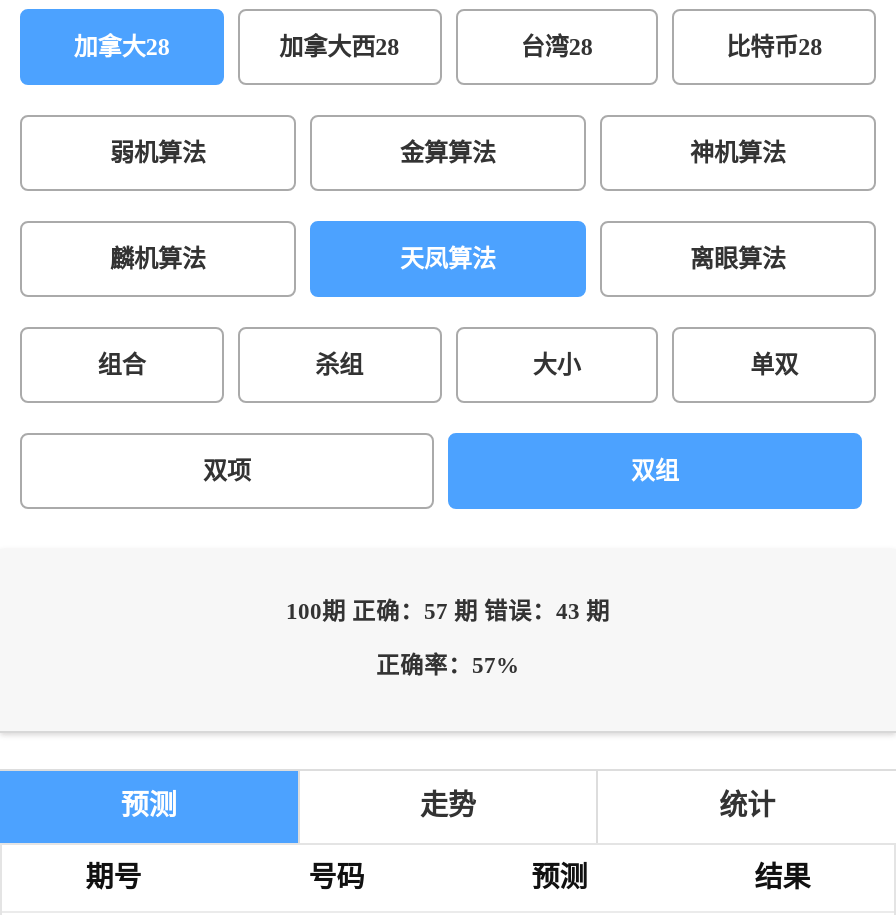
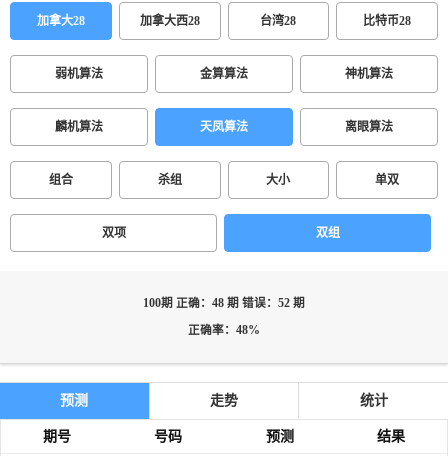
[286,599,610,625] 100期 正确：57 期 错误：43 期 -> [143,297,305,310] 100期 正确：48 期 错误：52 期
[376,653,520,679] 正确率：57% -> [188,324,260,337] 正确率：48%

